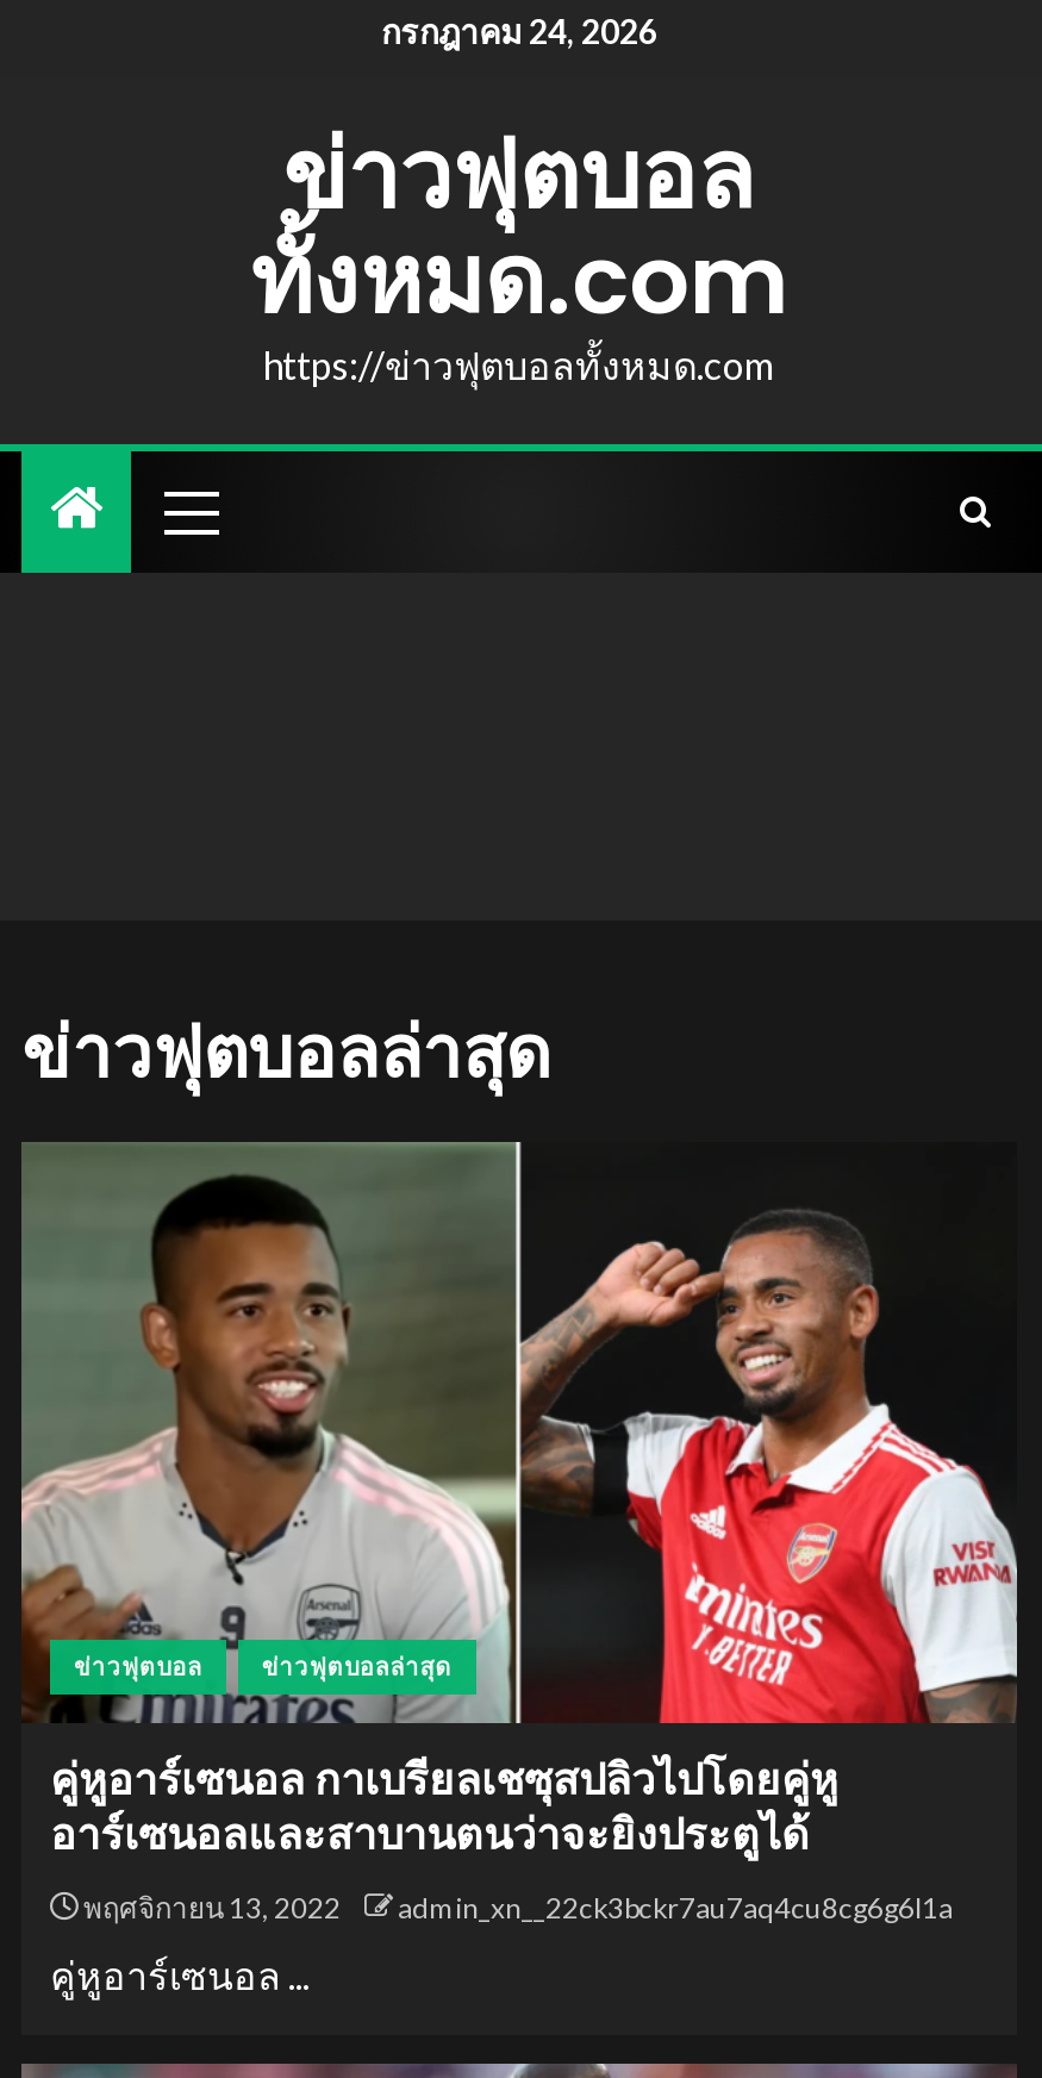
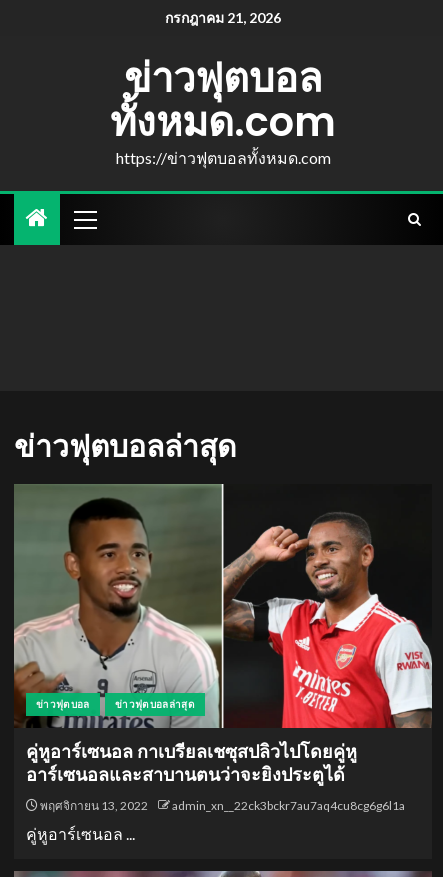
[381,11,657,51] กรกฎาคม 24, 2026 -> [165,9,281,26] กรกฎาคม 21, 2026

